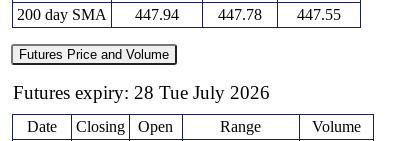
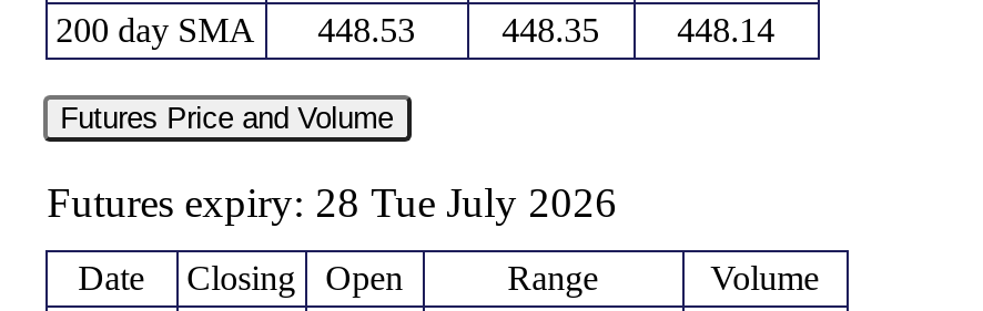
[17,6,179,23] 200 day SMA 447.94 -> [56,12,415,49] 200 day SMA 448.53
[218,6,262,23] 447.78 -> [502,12,599,49] 448.35
[297,6,341,23] 447.55 -> [677,12,775,49] 448.14

